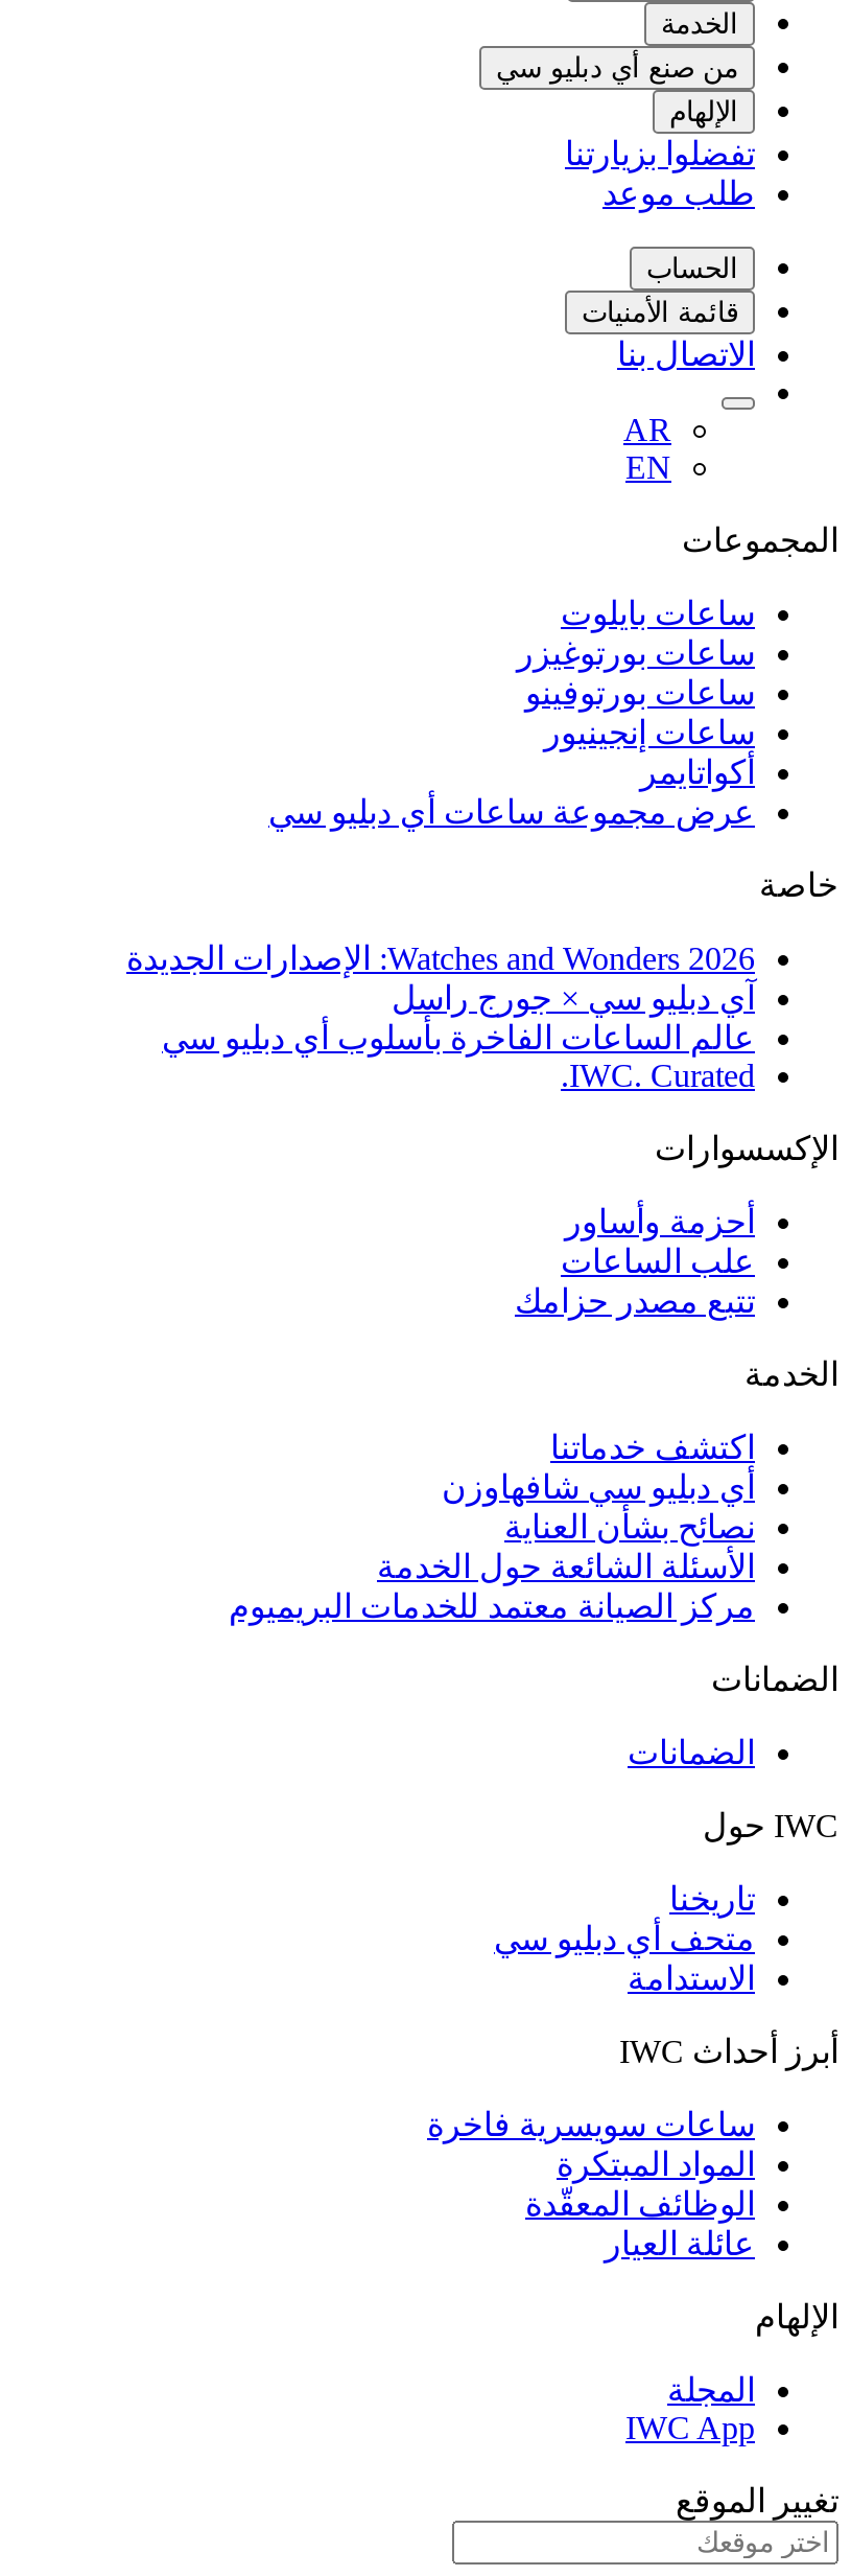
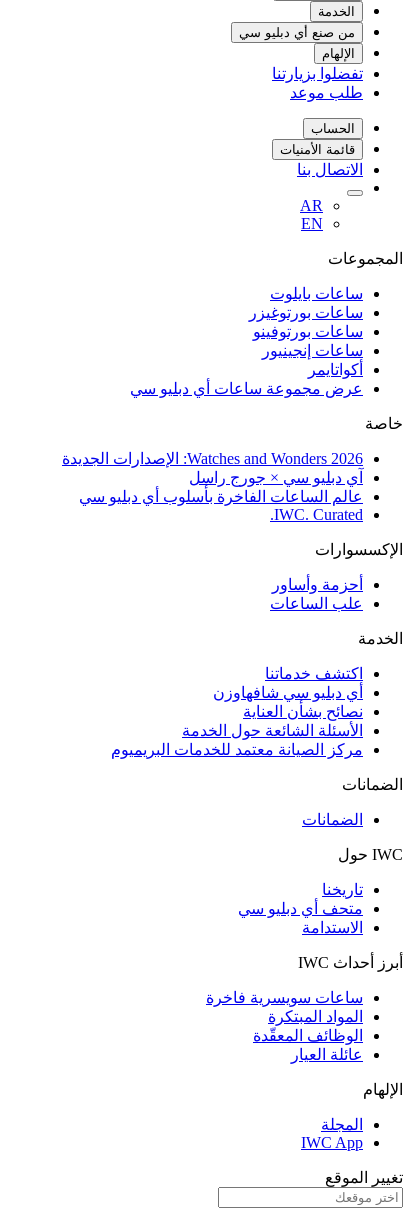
[515,1284,755,1319] تتبع مصدر حزامك -> none

